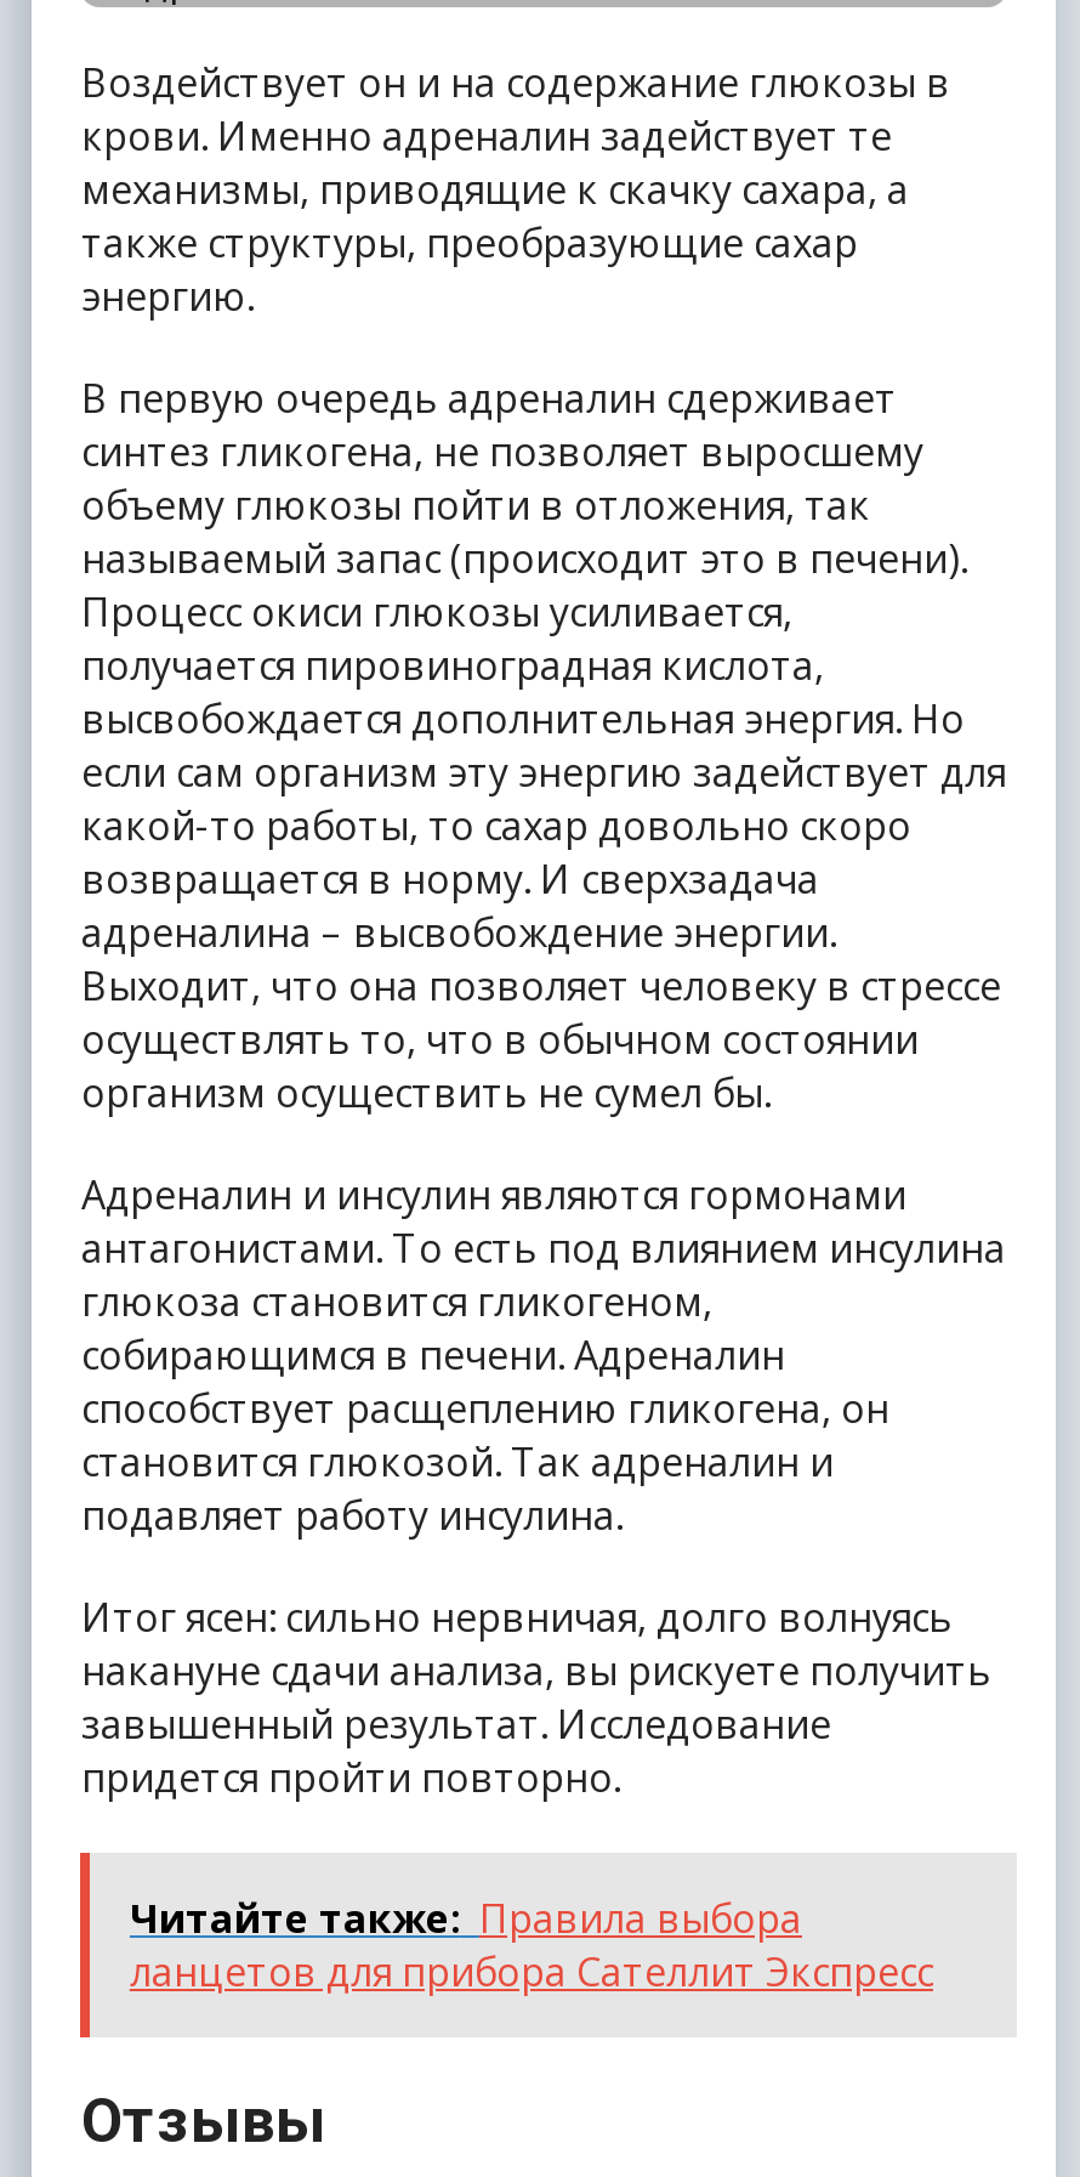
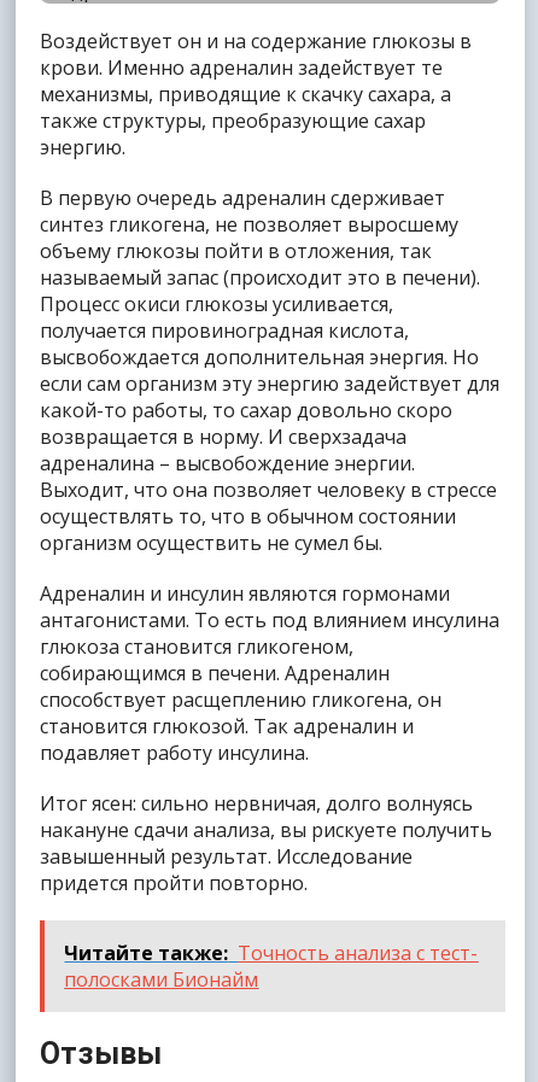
[130,1892,933,1999] Читайте также: Правила выбора | ланцетов для прибора Сателлит Экспресс -> [64,940,478,993] Читайте также: Точность анализа с тест- | полосками Бионайм

